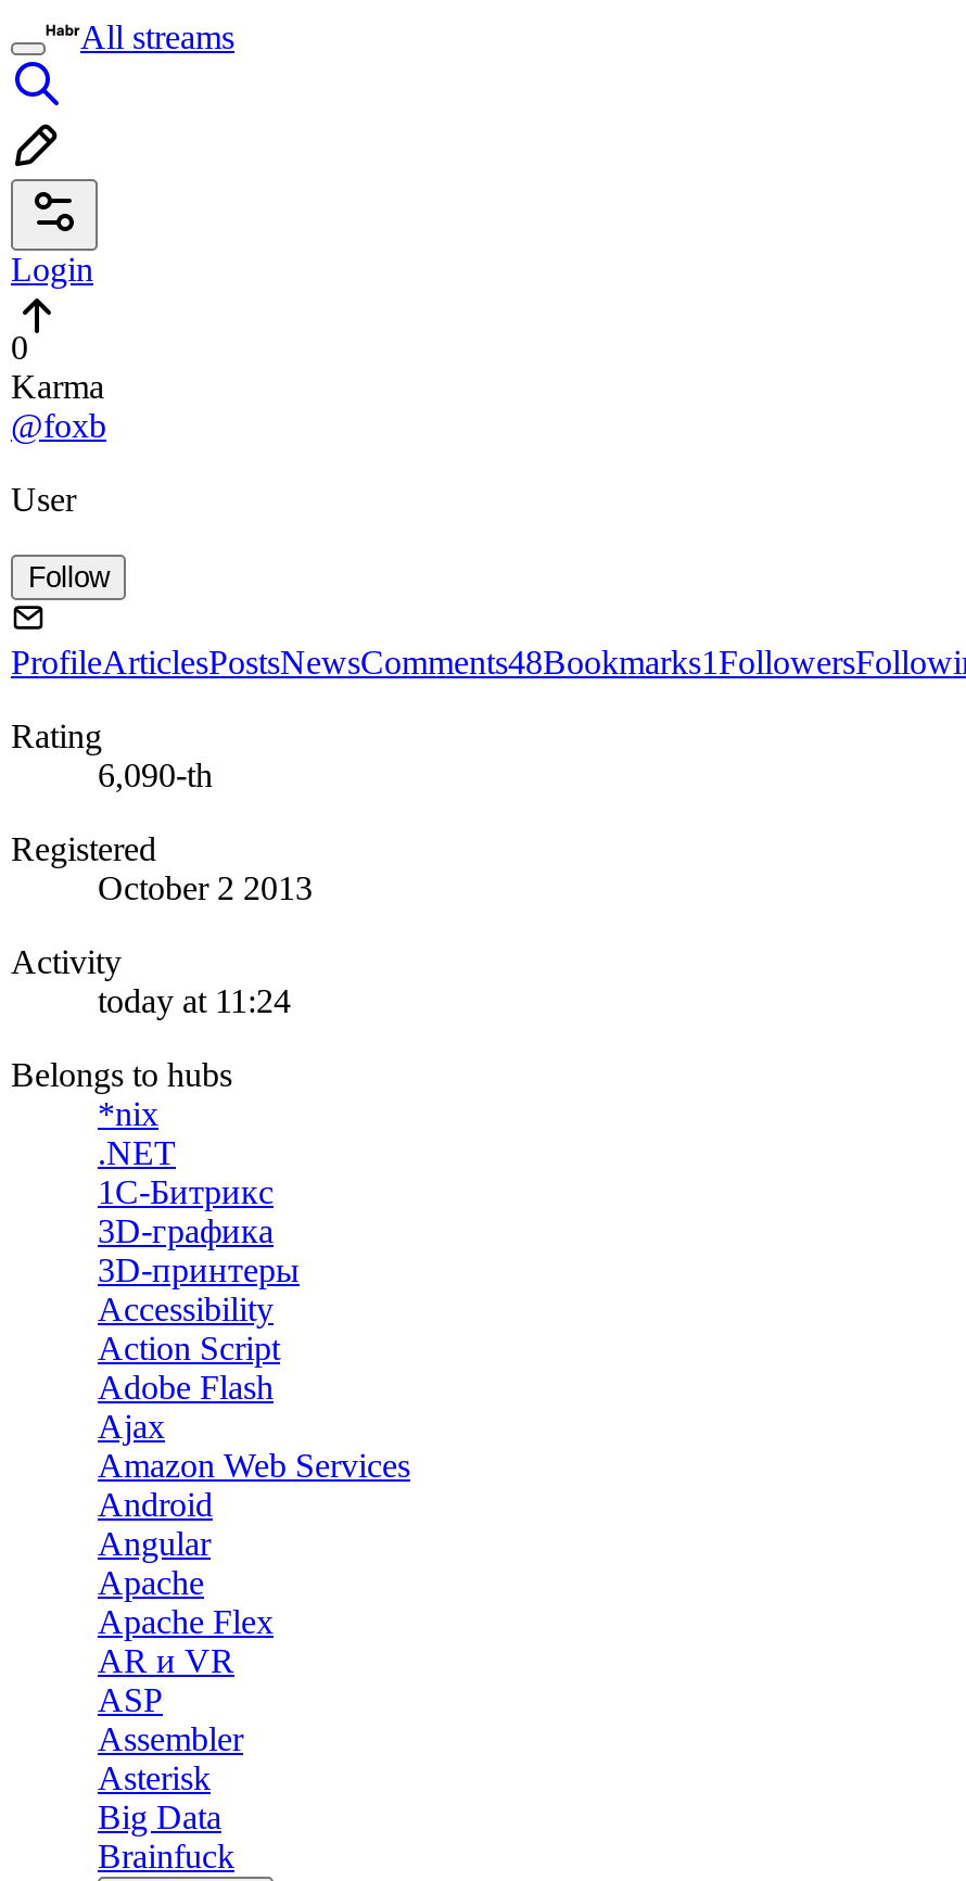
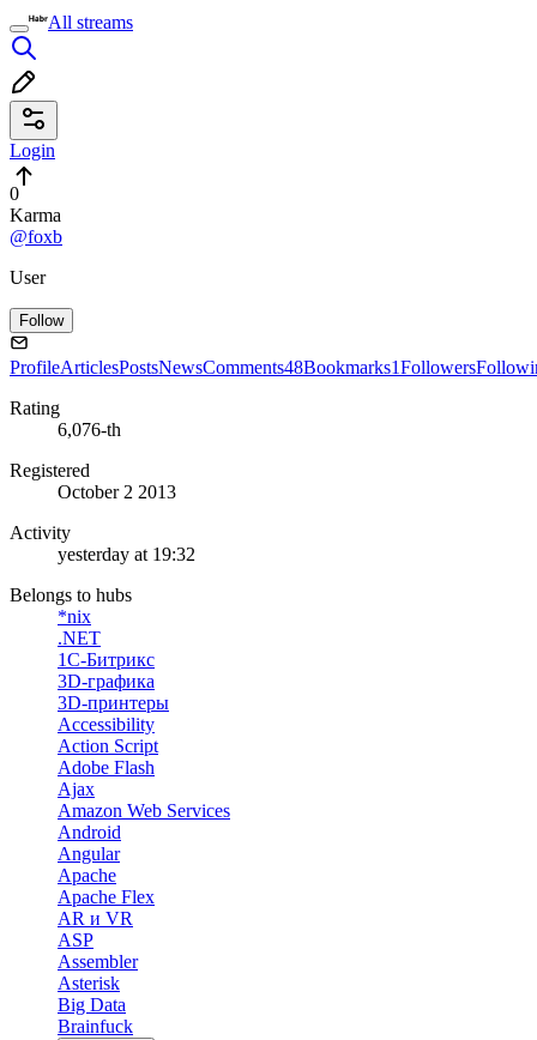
[98,757,213,793] 6,090-th -> [58,419,121,440] 6,076-th
[98,982,291,1019] today at 11:24 -> [58,544,195,564] yesterday at 19:32

